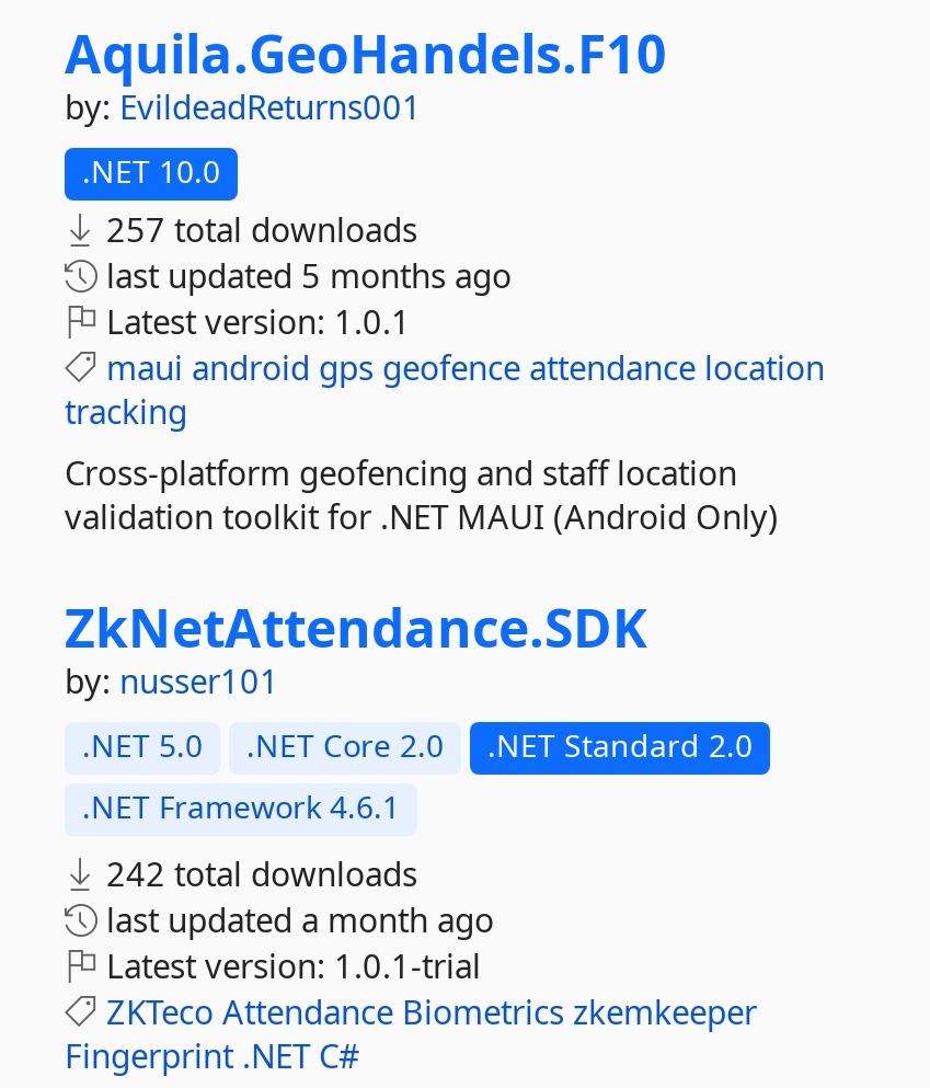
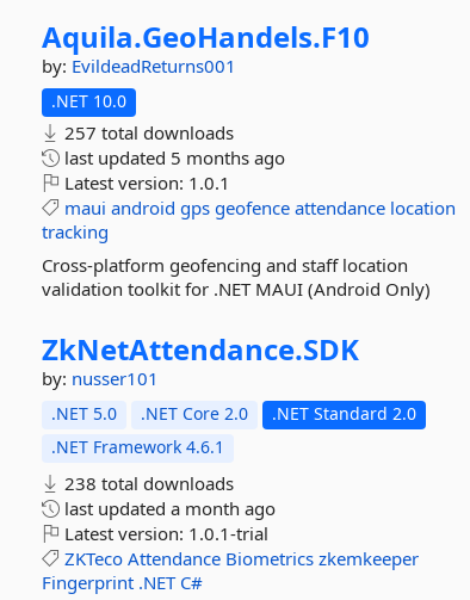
[97,851,417,895] 242 total downloads -> [60,471,234,495] 238 total downloads

